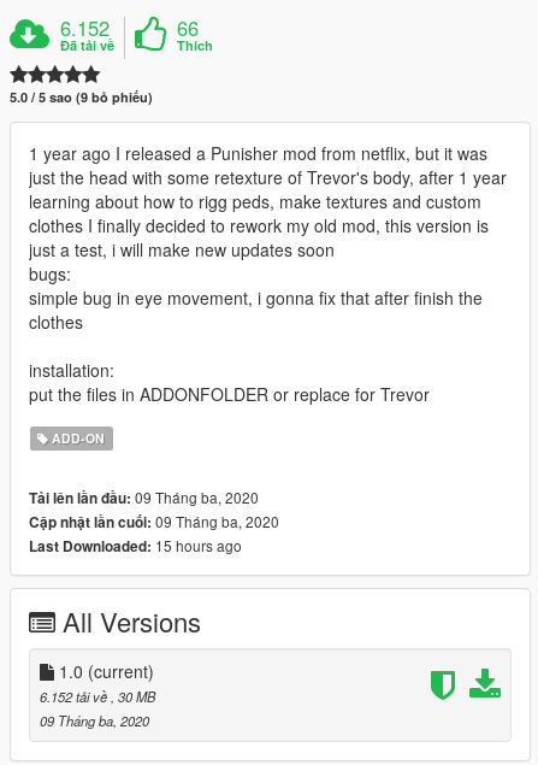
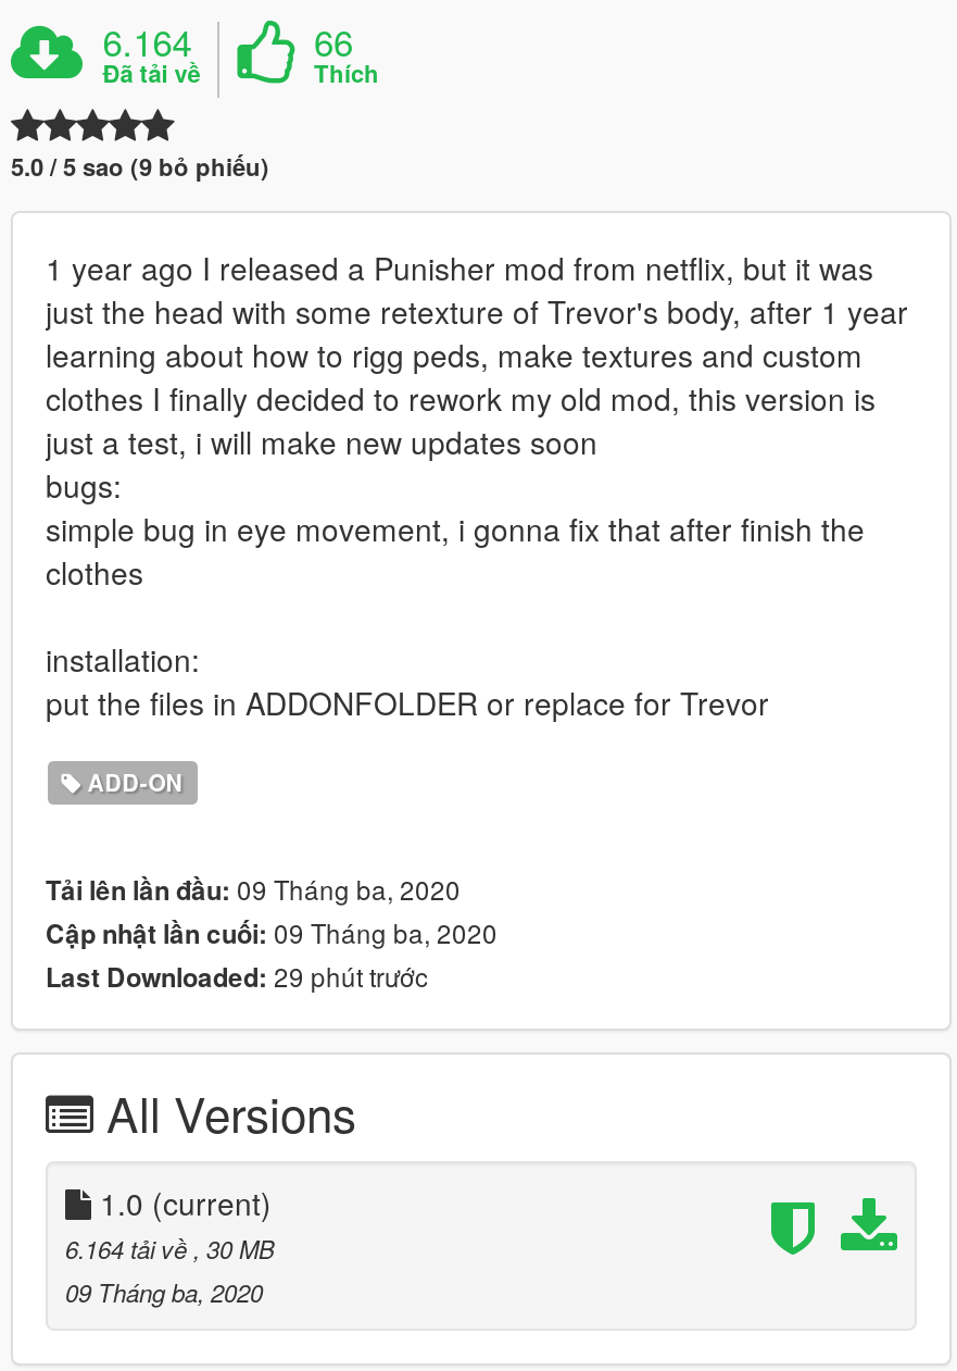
[60,13,110,42] 6.152 -> [103,16,192,68] 6.164
[29,535,242,557] Last Downloaded: 15 hours ago -> [46,957,428,996] Last Downloaded: 29 phút trước
[40,687,155,706] 6.152 tải về, 30 MB -> [65,1231,274,1266] 6.164 tải về, 30 MB

